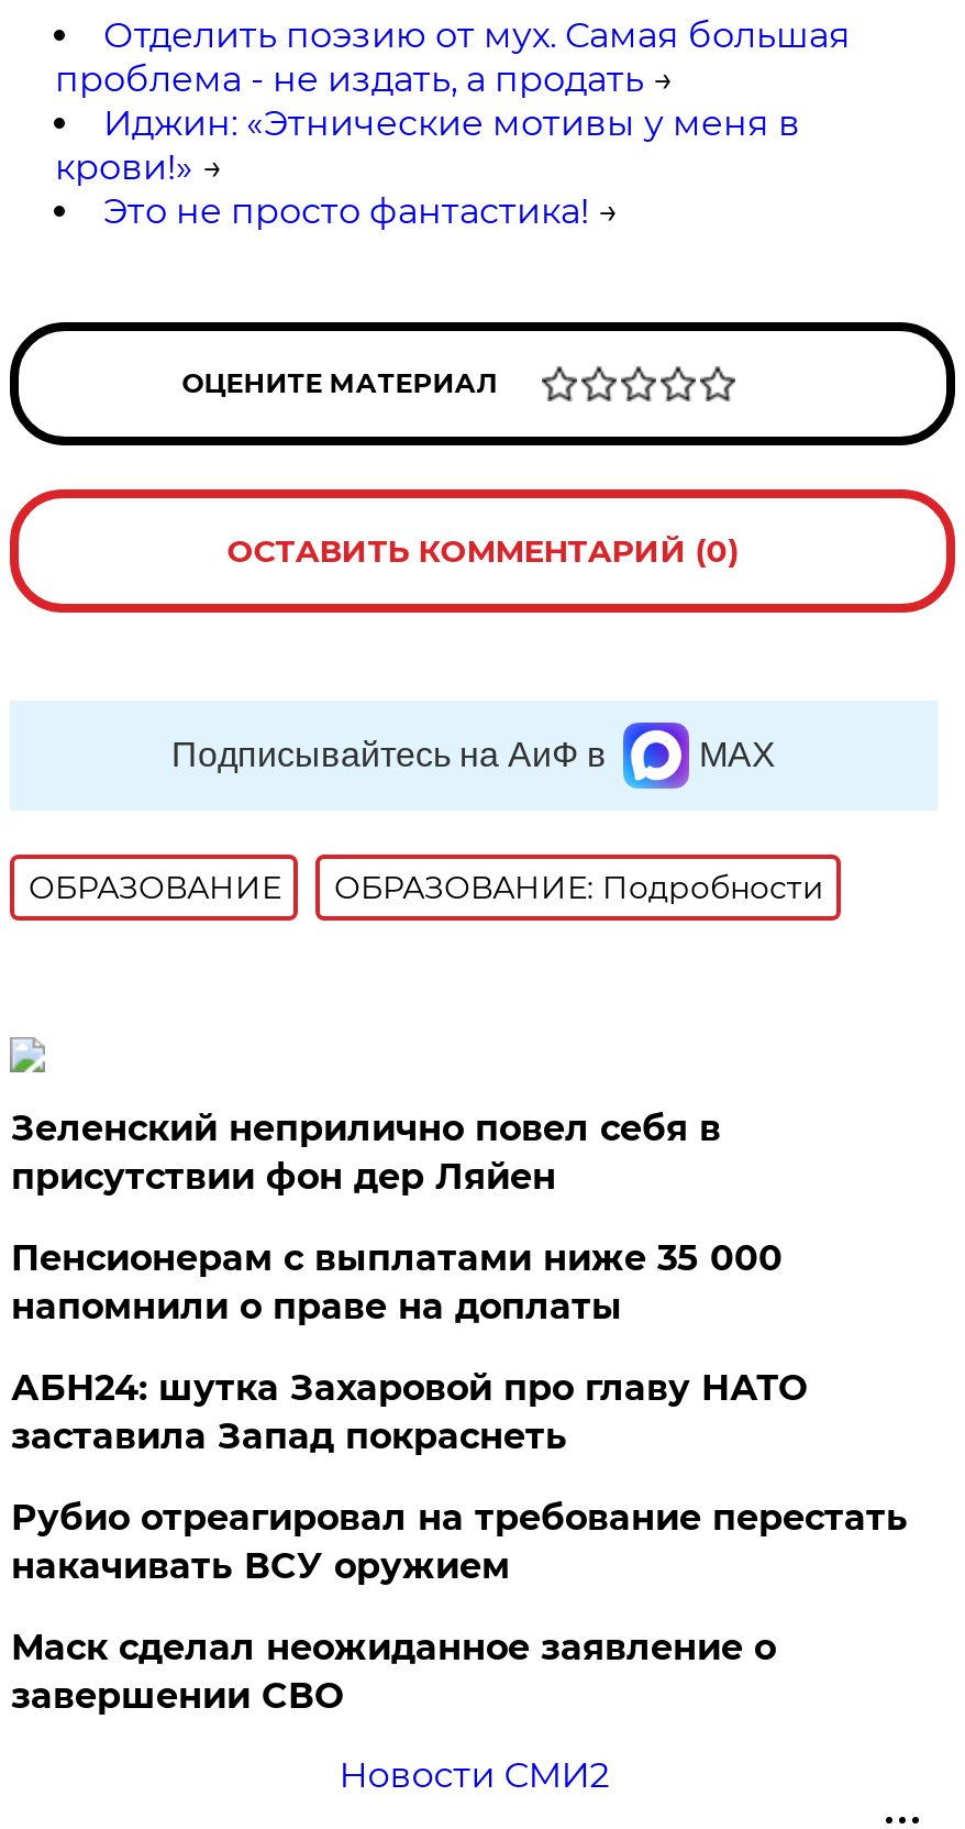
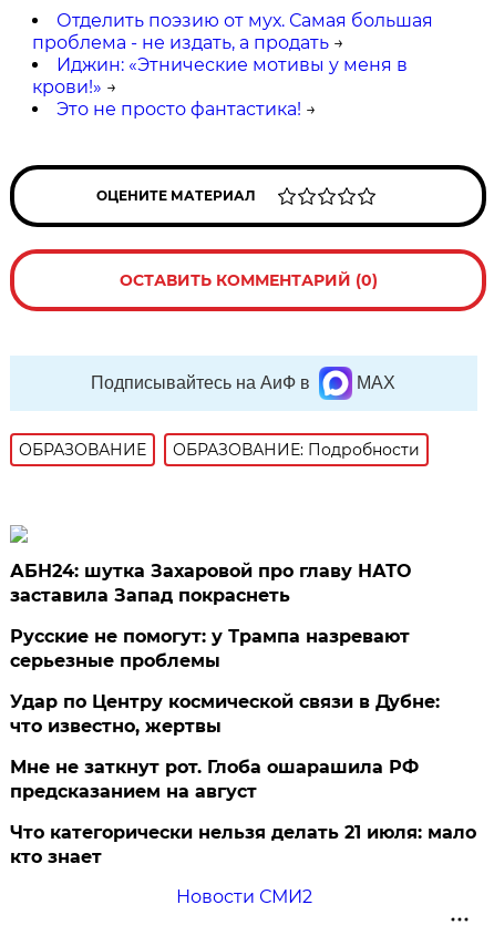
[11,1106,782,1326] Зеленский неприлично повел cебя в | присутствии фон дер Ляйен | Пенсионерам с выплатами ниже 35 000 | напомнили о праве на доплаты -> none
moved [11,1366,807,1456] -> [10,560,411,605]: АБН24: шутка Захаровой про главу НАТО | заставила Запад покраснеть
[11,1496,908,1716] Рубио отреагировал на требование перестать | накачивать ВСУ оружием | Маск сделал неожиданное заявление о | завершении СВО -> [10,625,477,867] Русские не помогут: у Трампа назревают | серьезные проблемы | Удар по Центру космической связи в Дубне: | что известно, жертвы | Мне не заткнут рот. Глоба ошарашила РФ | предсказанием на август | Что категорически нельзя делать 21 июля: мало | кто знает

